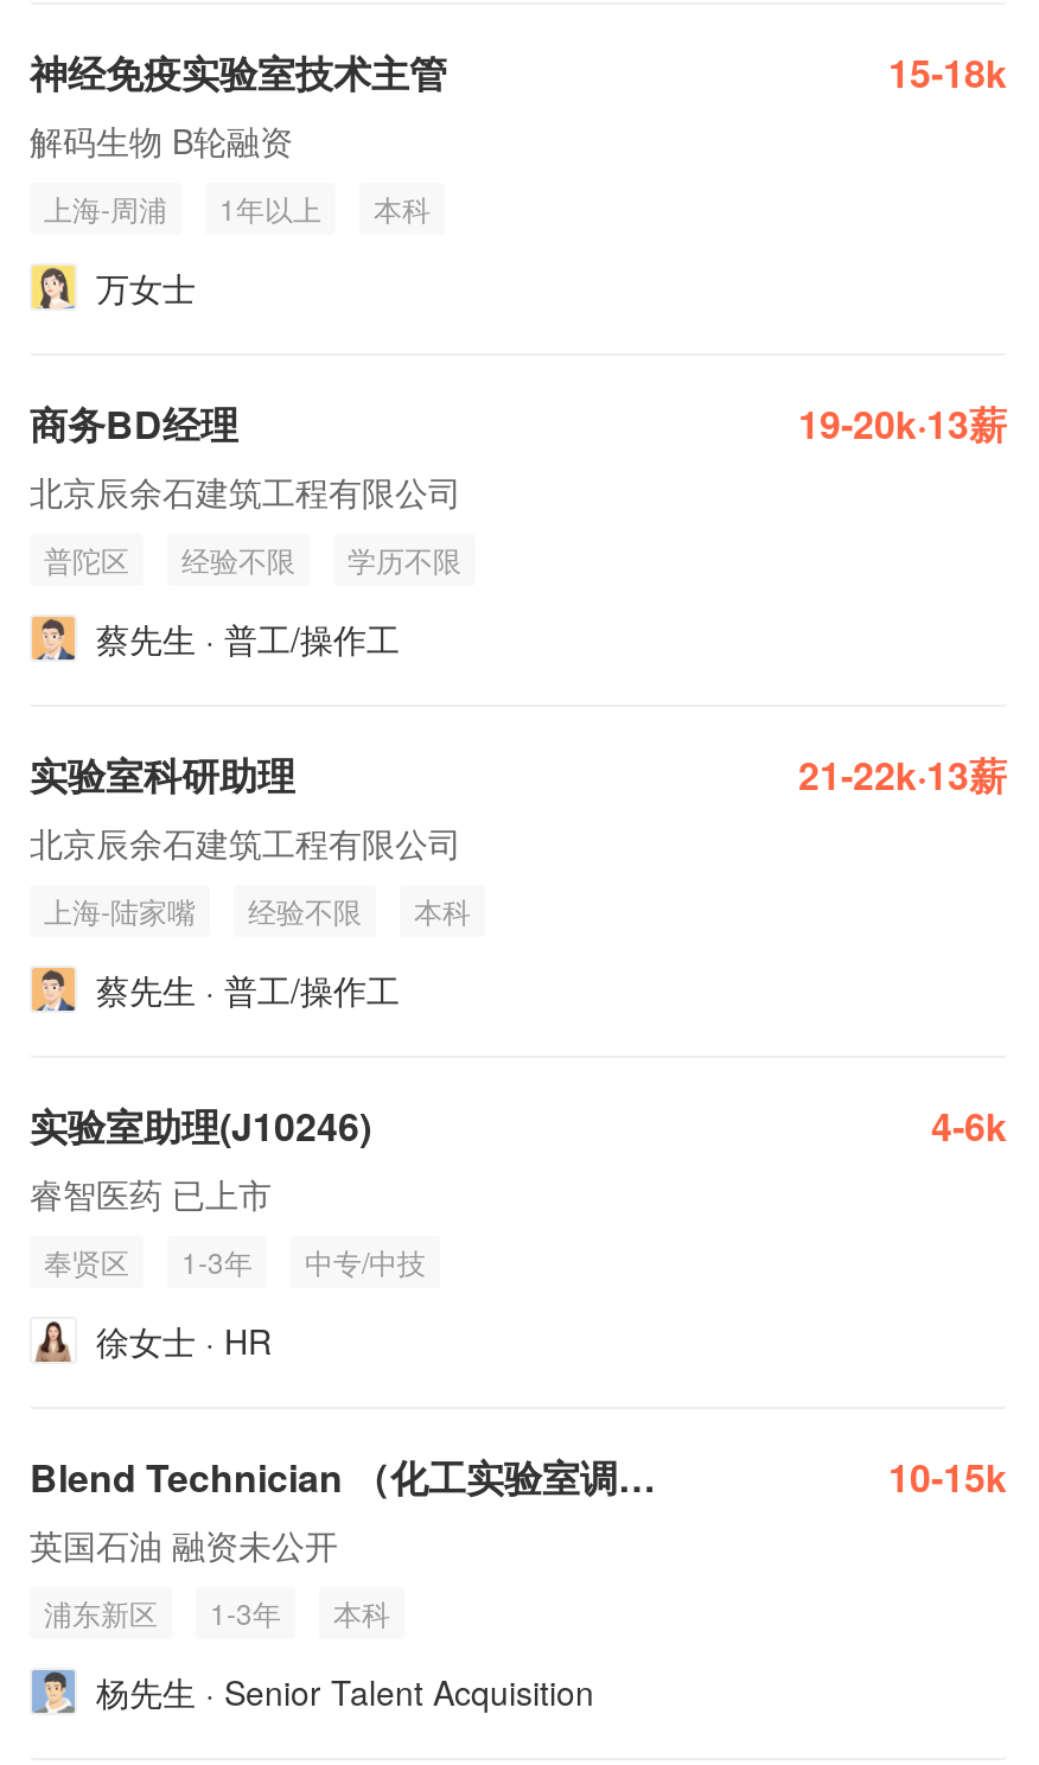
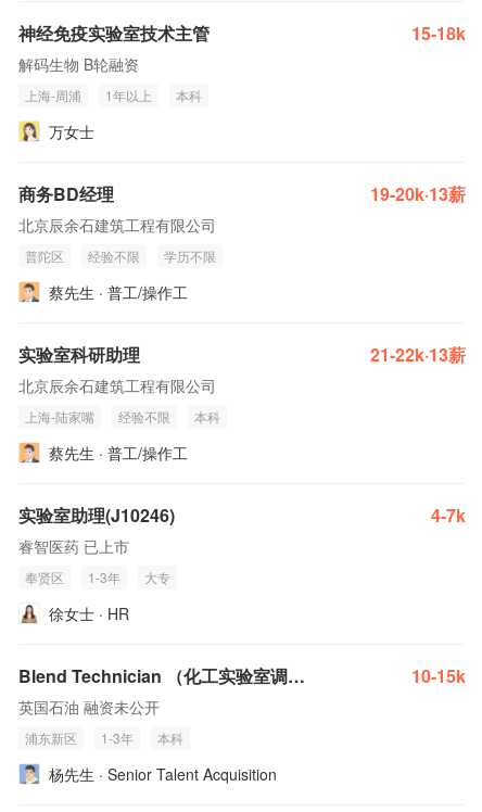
[931,1098,1007,1153] 4-6k -> [431,503,466,528] 4-7k
[305,1241,426,1281] 中专/中技 -> [144,568,170,586] 大专

